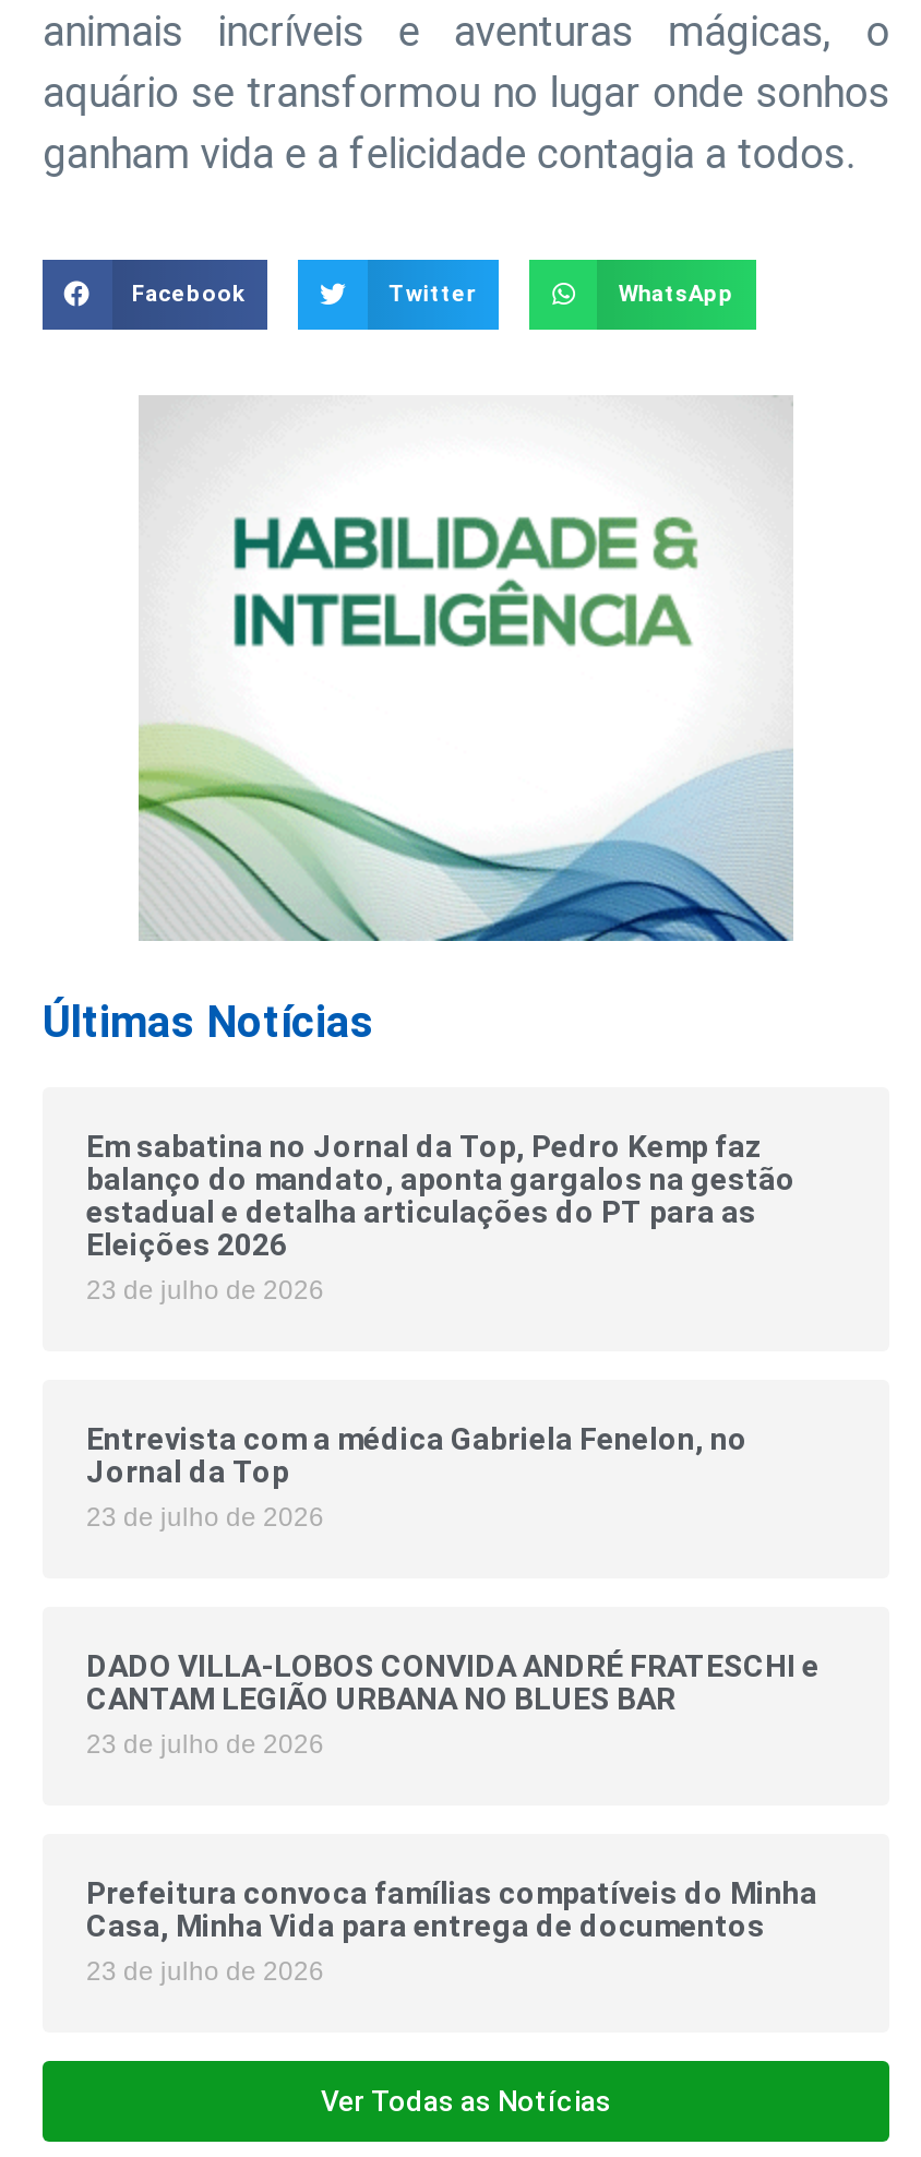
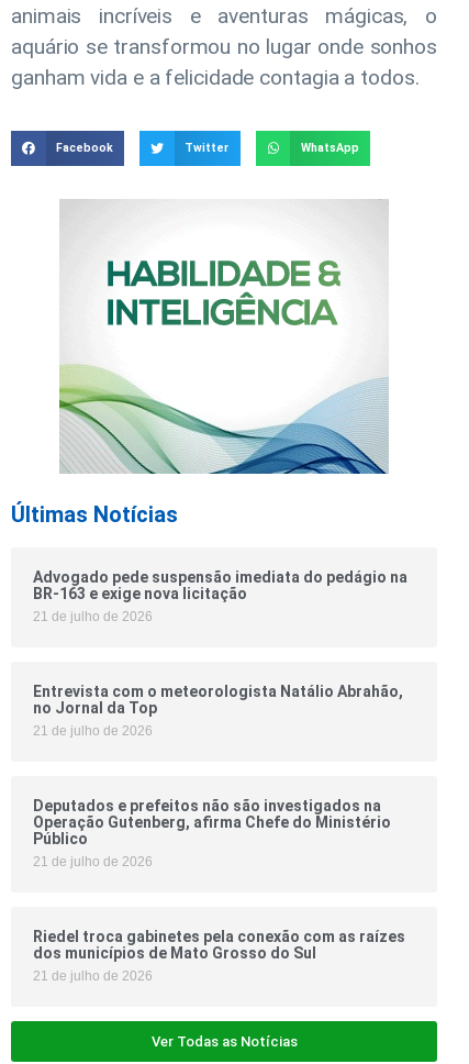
[86,1128,796,1305] Em sabatina no Jornal da Top, Pedro Kemp faz | balanço do mandato, aponta gargalos na gestão | estadual e detalha articulações do PT para as | Eleições 2026 | 23 de julho de 2026 -> [33,568,407,624] Advogado pede suspensão imediata do pedágio na | BR-163 e exige nova licitação | 21 de julho de 2026
[86,1421,747,1532] Entrevista com a médica Gabriela Fenelon, no | Jornal da Top | 23 de julho de 2026 -> [33,682,403,738] Entrevista com o meteorologista Natálio Abrahão, | no Jornal da Top | 21 de julho de 2026
[86,1648,820,1759] DADO VILLA-LOBOS CONVIDA ANDRÉ FRATESCHI e | CANTAM LEGIÃO URBANA NO BLUES BAR | 23 de julho de 2026 -> [33,797,391,869] Deputados e prefeitos não são investigados na | Operação Gutenberg, afirma Chefe do Ministério | Público | 21 de julho de 2026
[86,1875,817,1986] Prefeitura convoca famílias compatíveis do Minha | Casa, Minha Vida para entrega de documentos | 23 de julho de 2026 -> [33,927,405,983] Riedel troca gabinetes pela conexão com as raízes | dos municípios de Mato Grosso do Sul | 21 de julho de 2026

